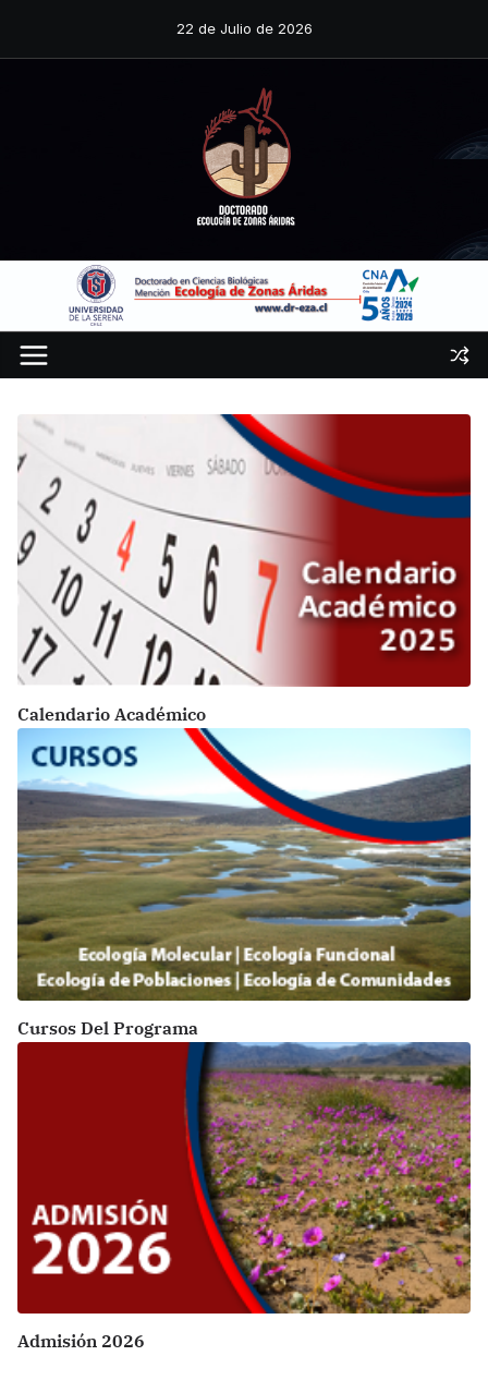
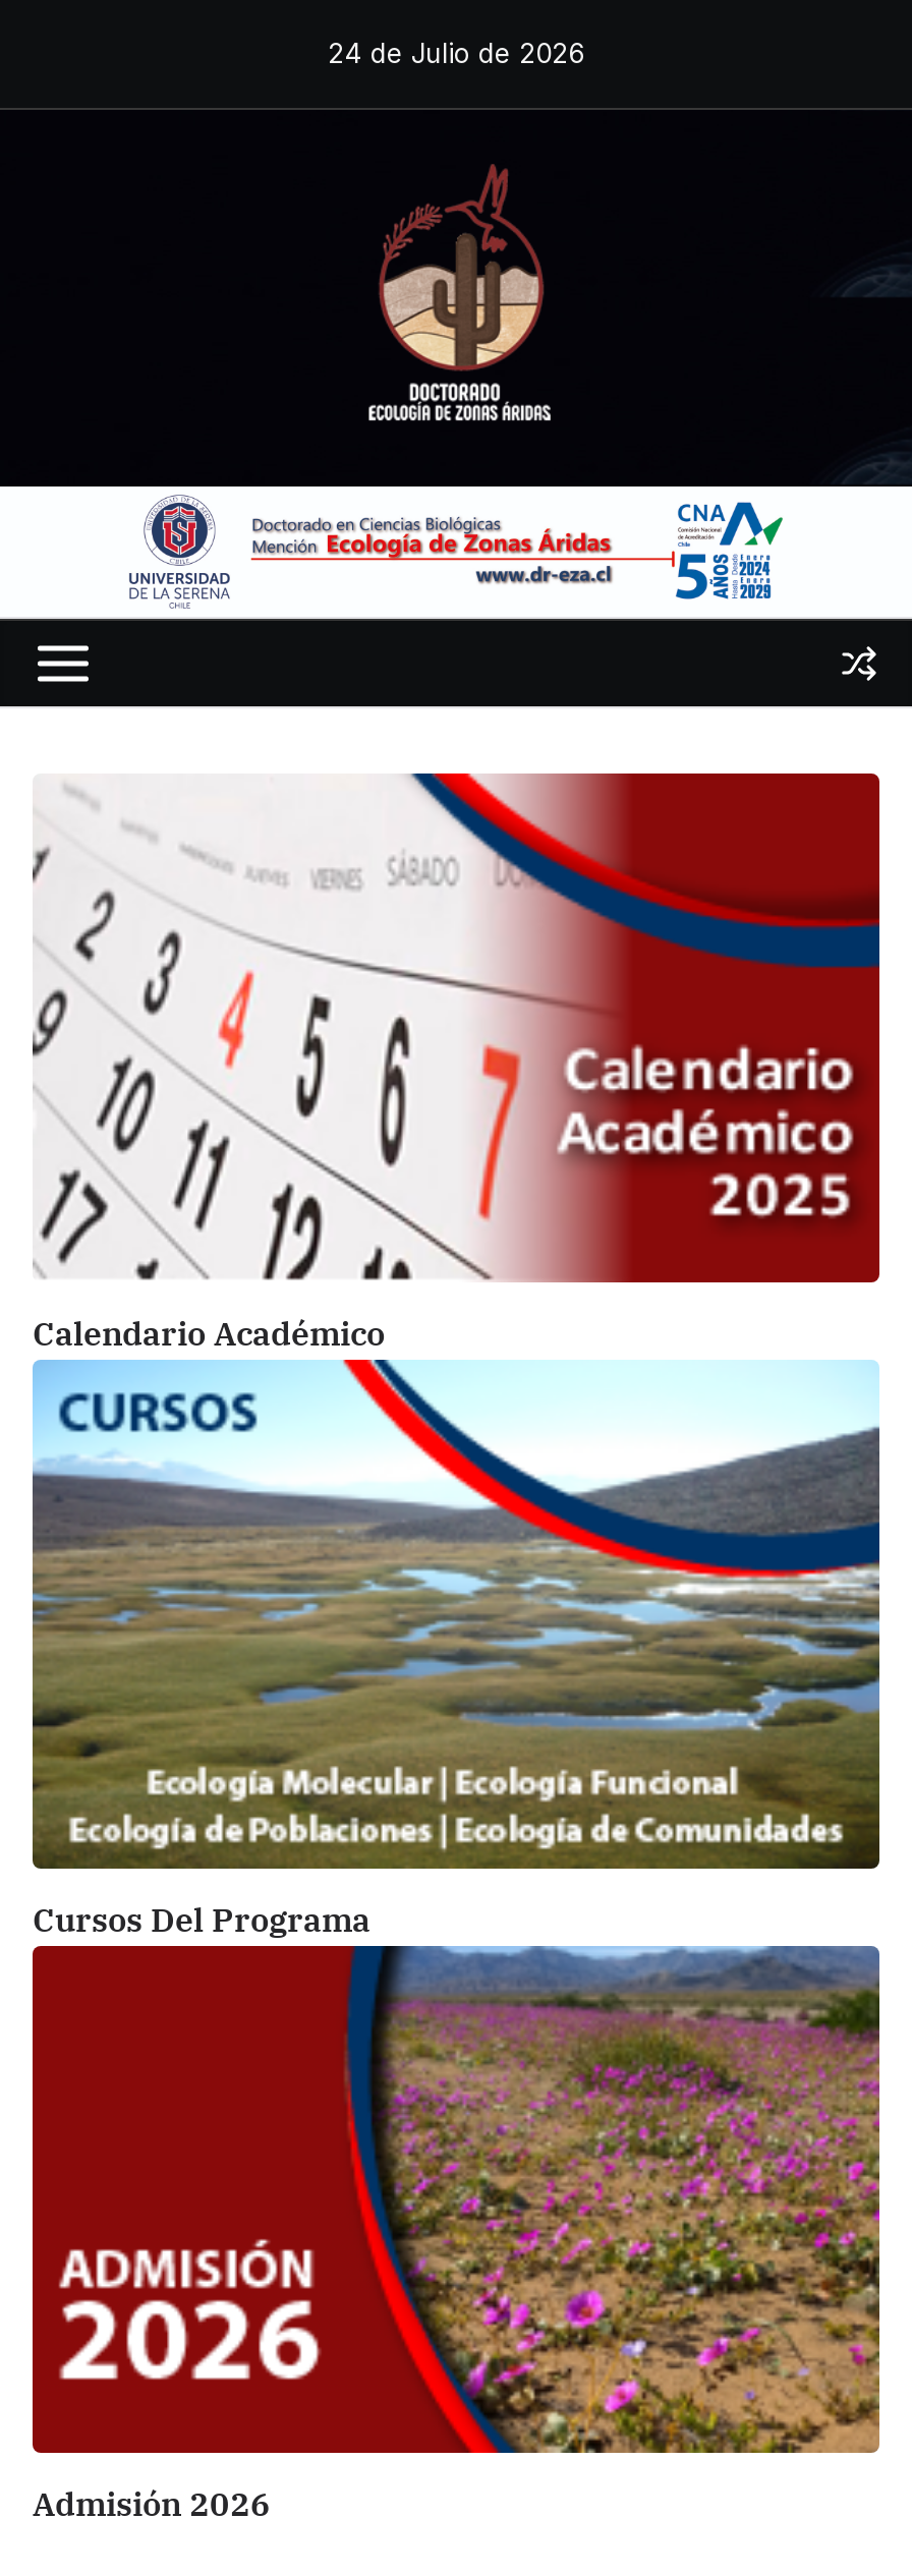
[176,20,312,37] 22 de Julio de 2026 -> [328,37,584,69] 24 de Julio de 2026

